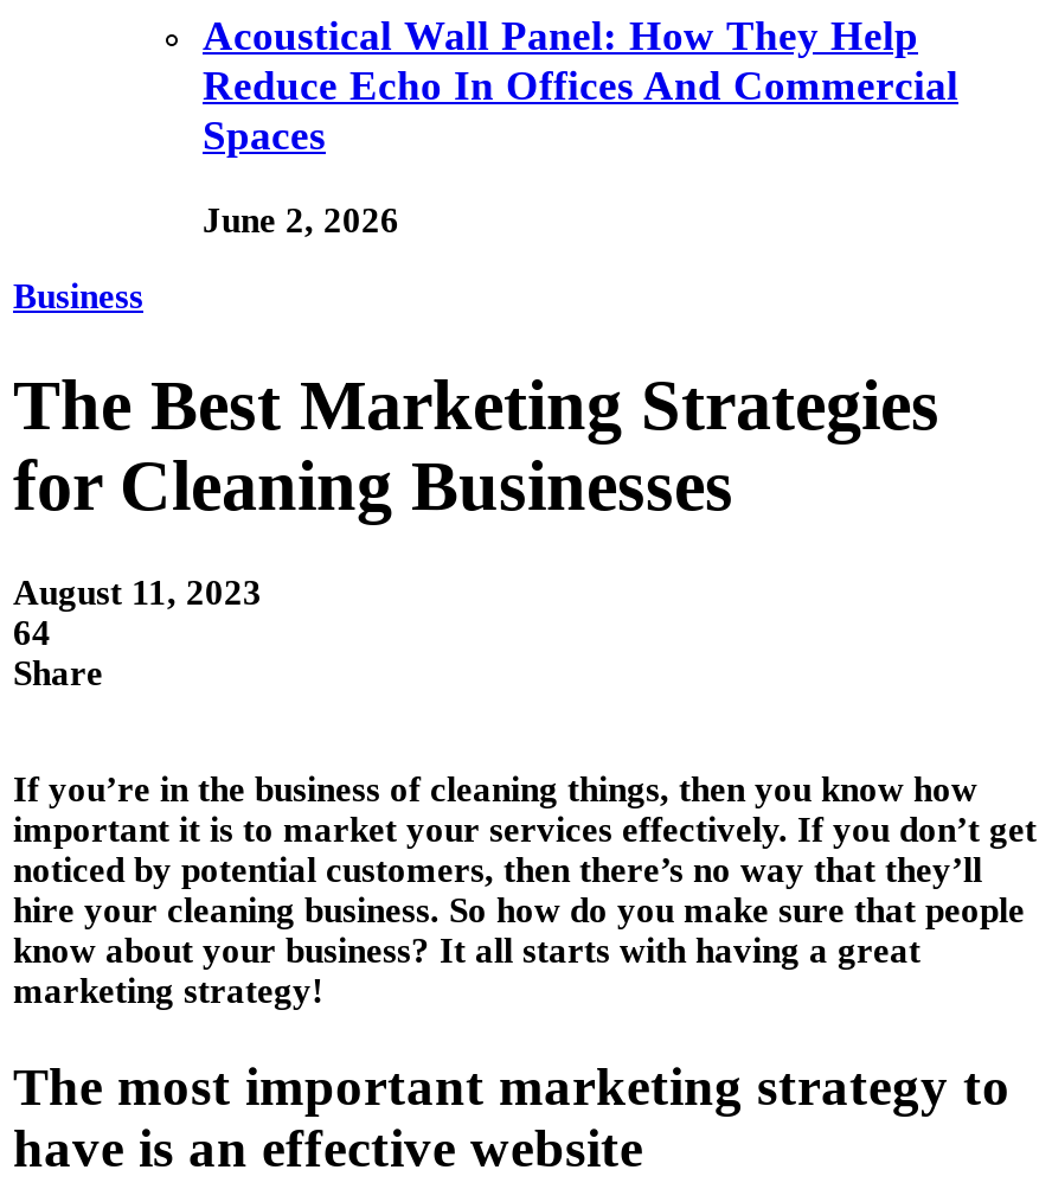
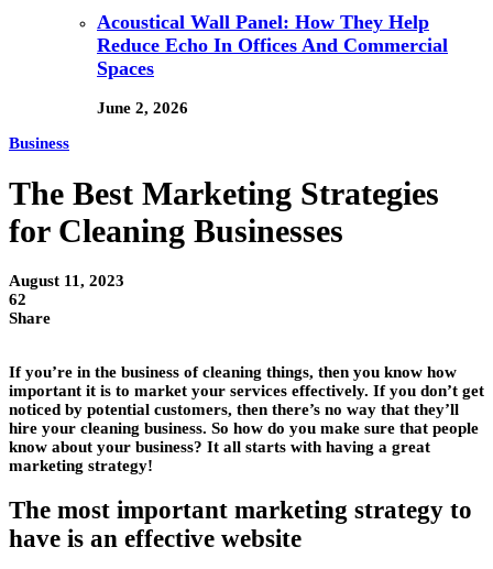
[13,615,51,653] 64 -> [9,291,26,309] 62

